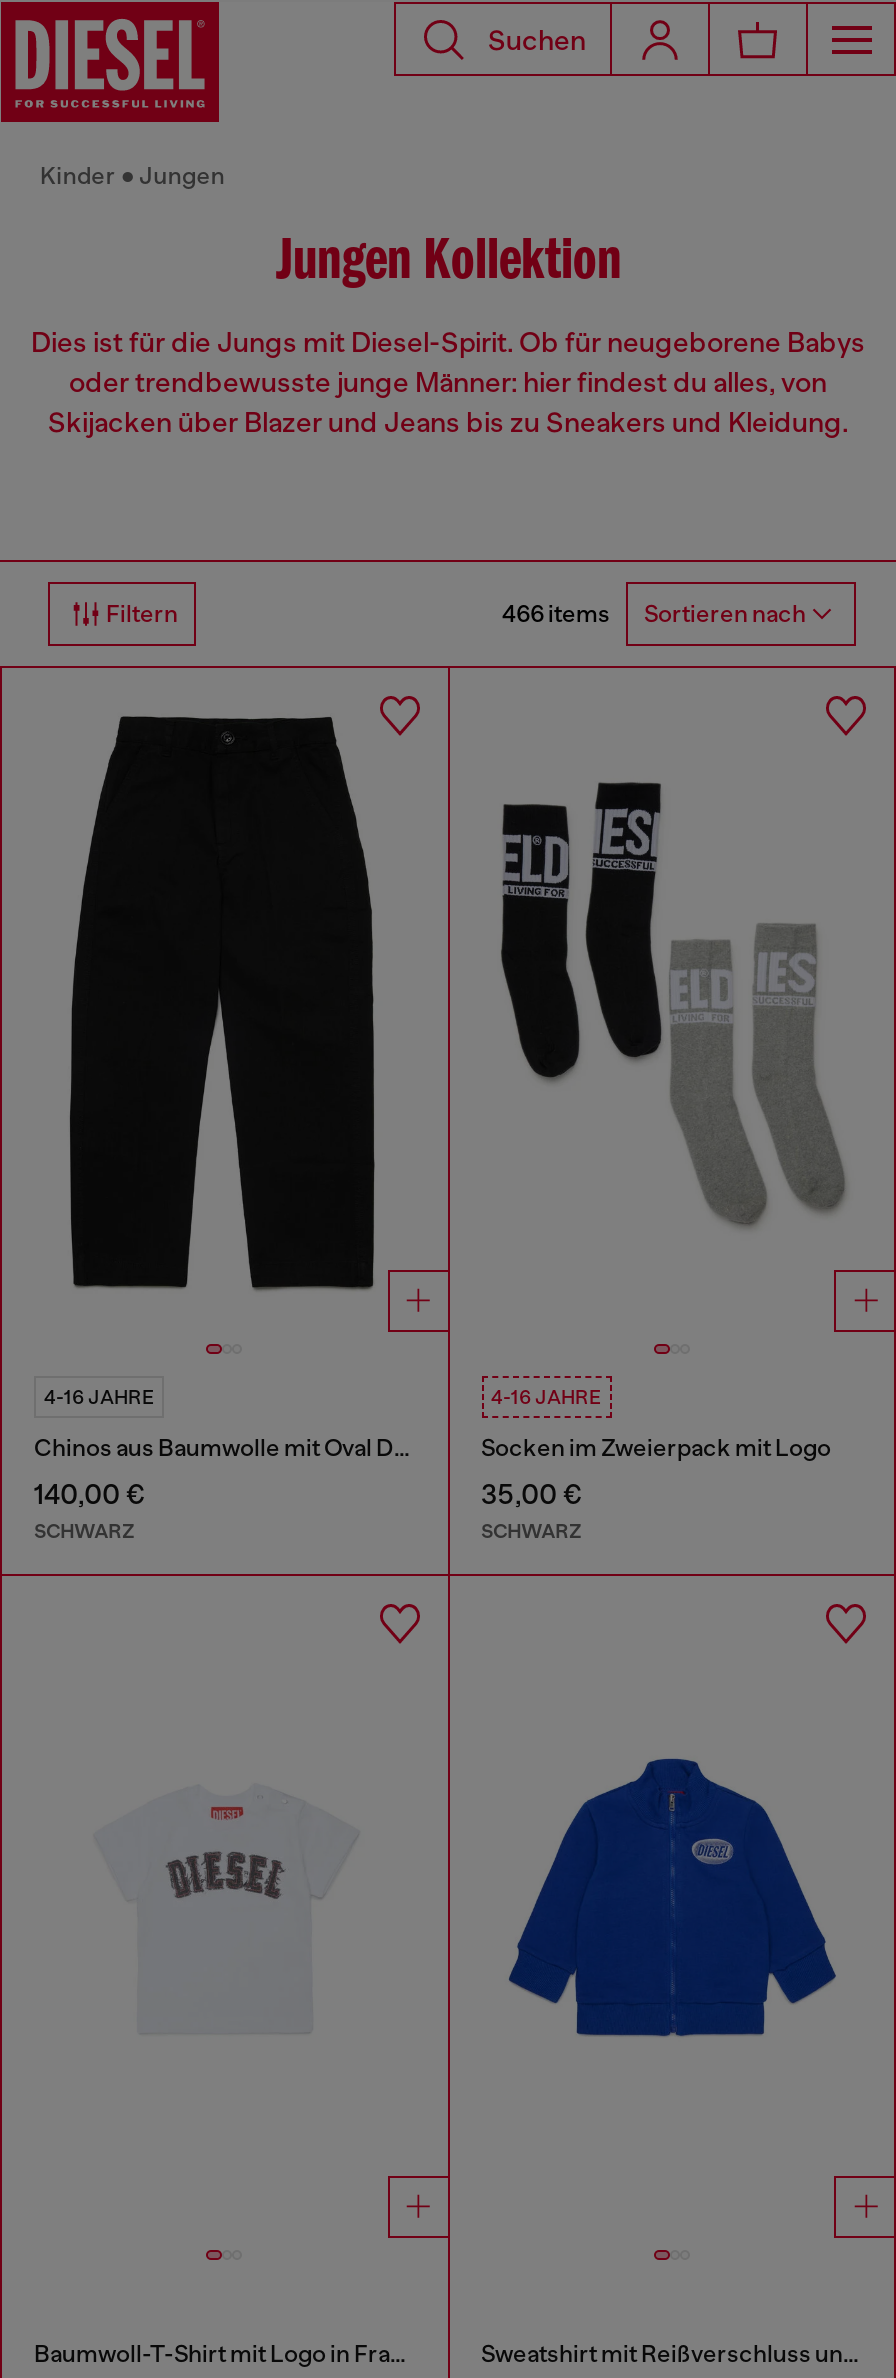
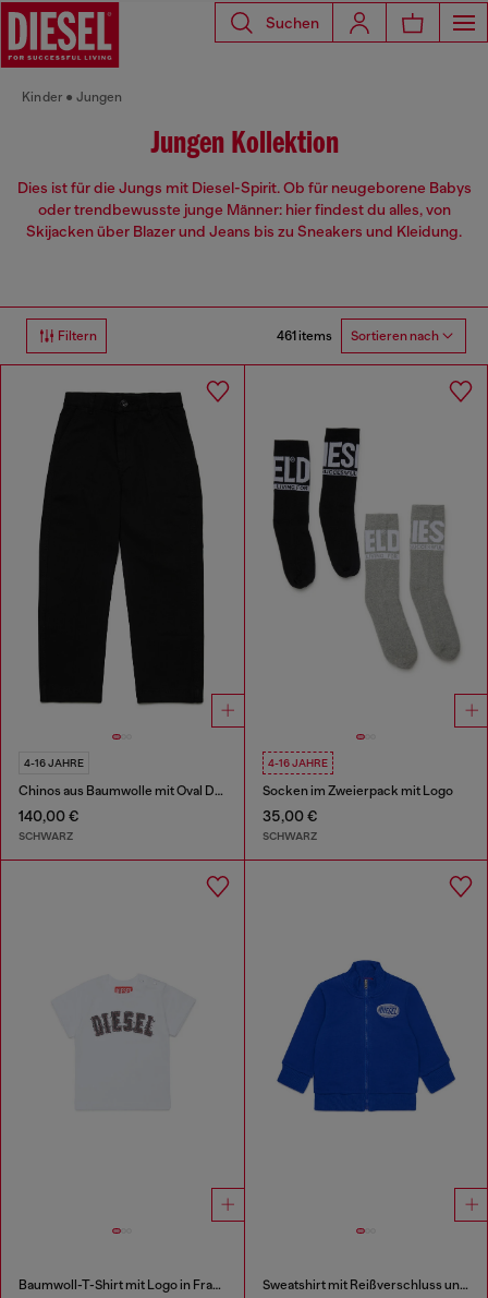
[502,600,806,629] 466 items Sortieren nach -> [277,328,439,344] 461 items Sortieren nach

